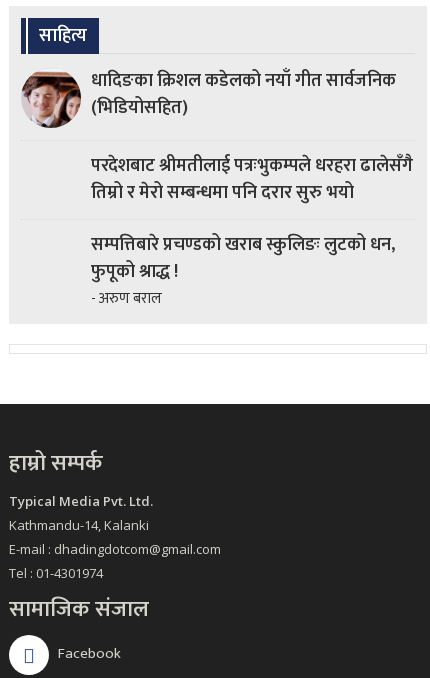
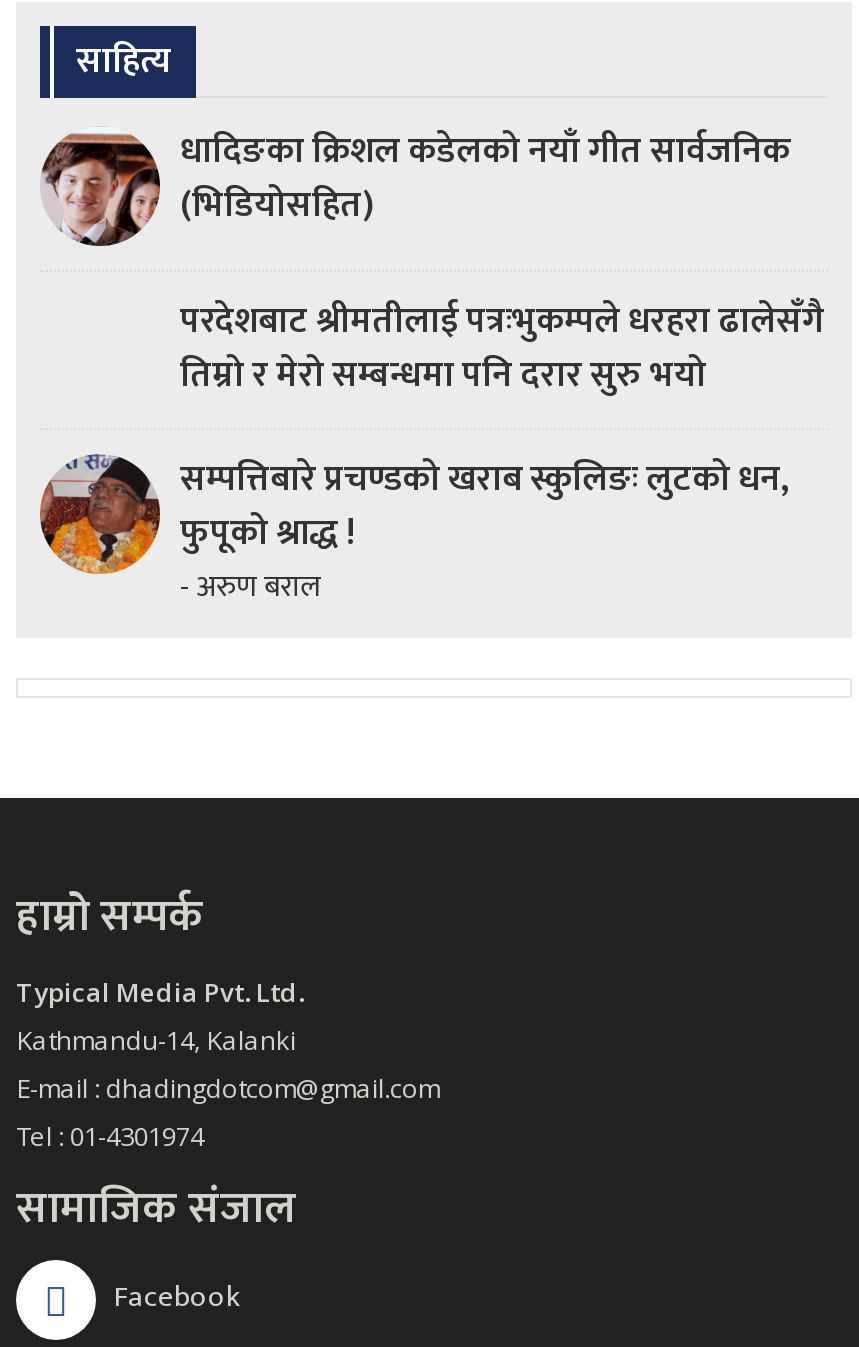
none -> [38,452,162,576] [image]

